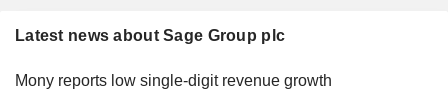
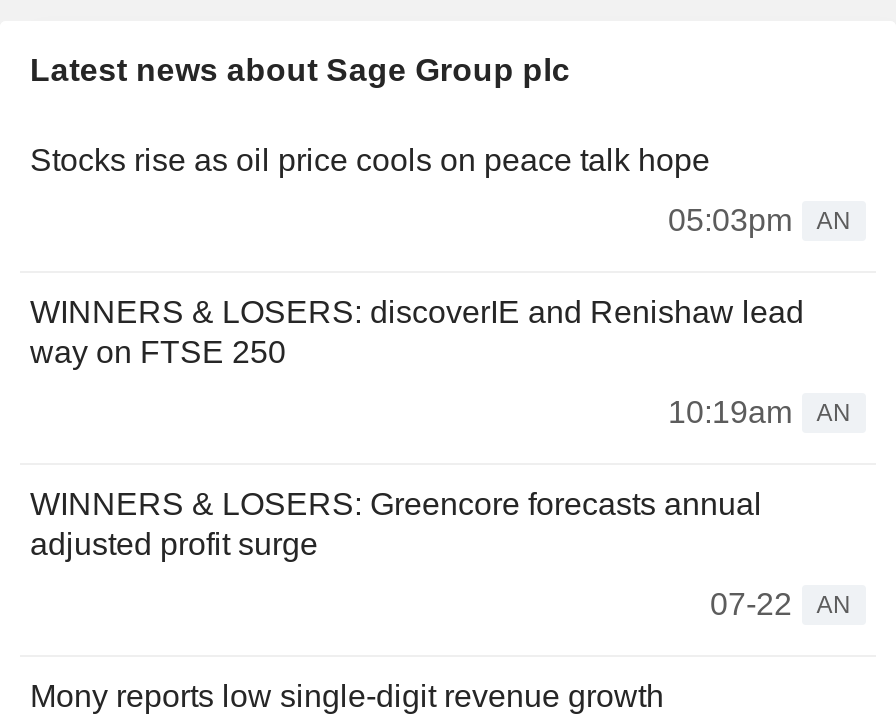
none -> [30,143,851,621] Stocks rise as oil price cools on peace talk hope | 05:03pm | AN | WINNERS & LOSERS: discoverIE and Renishaw lead | way on FTSE 250 | 10:19am | AN | WINNERS & LOSERS: Greencore forecasts annual | adjusted profit surge | 07-22 | AN

